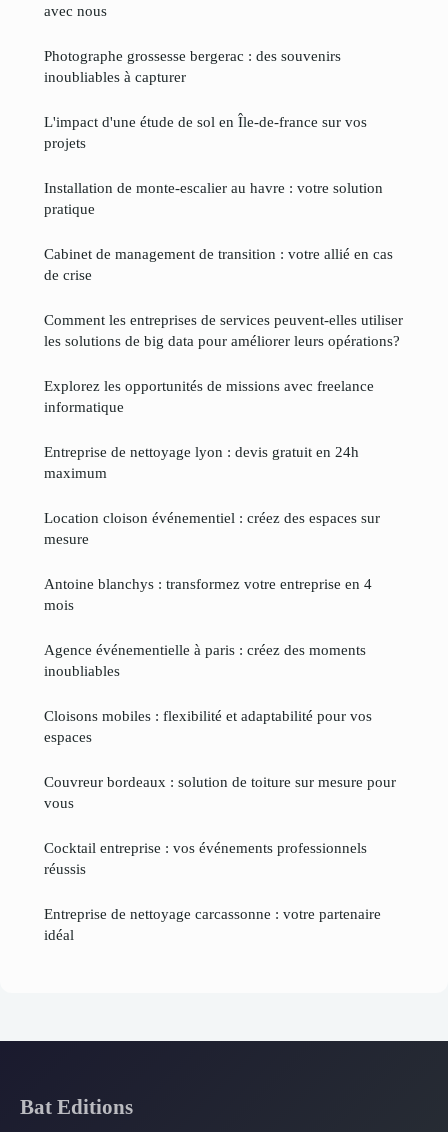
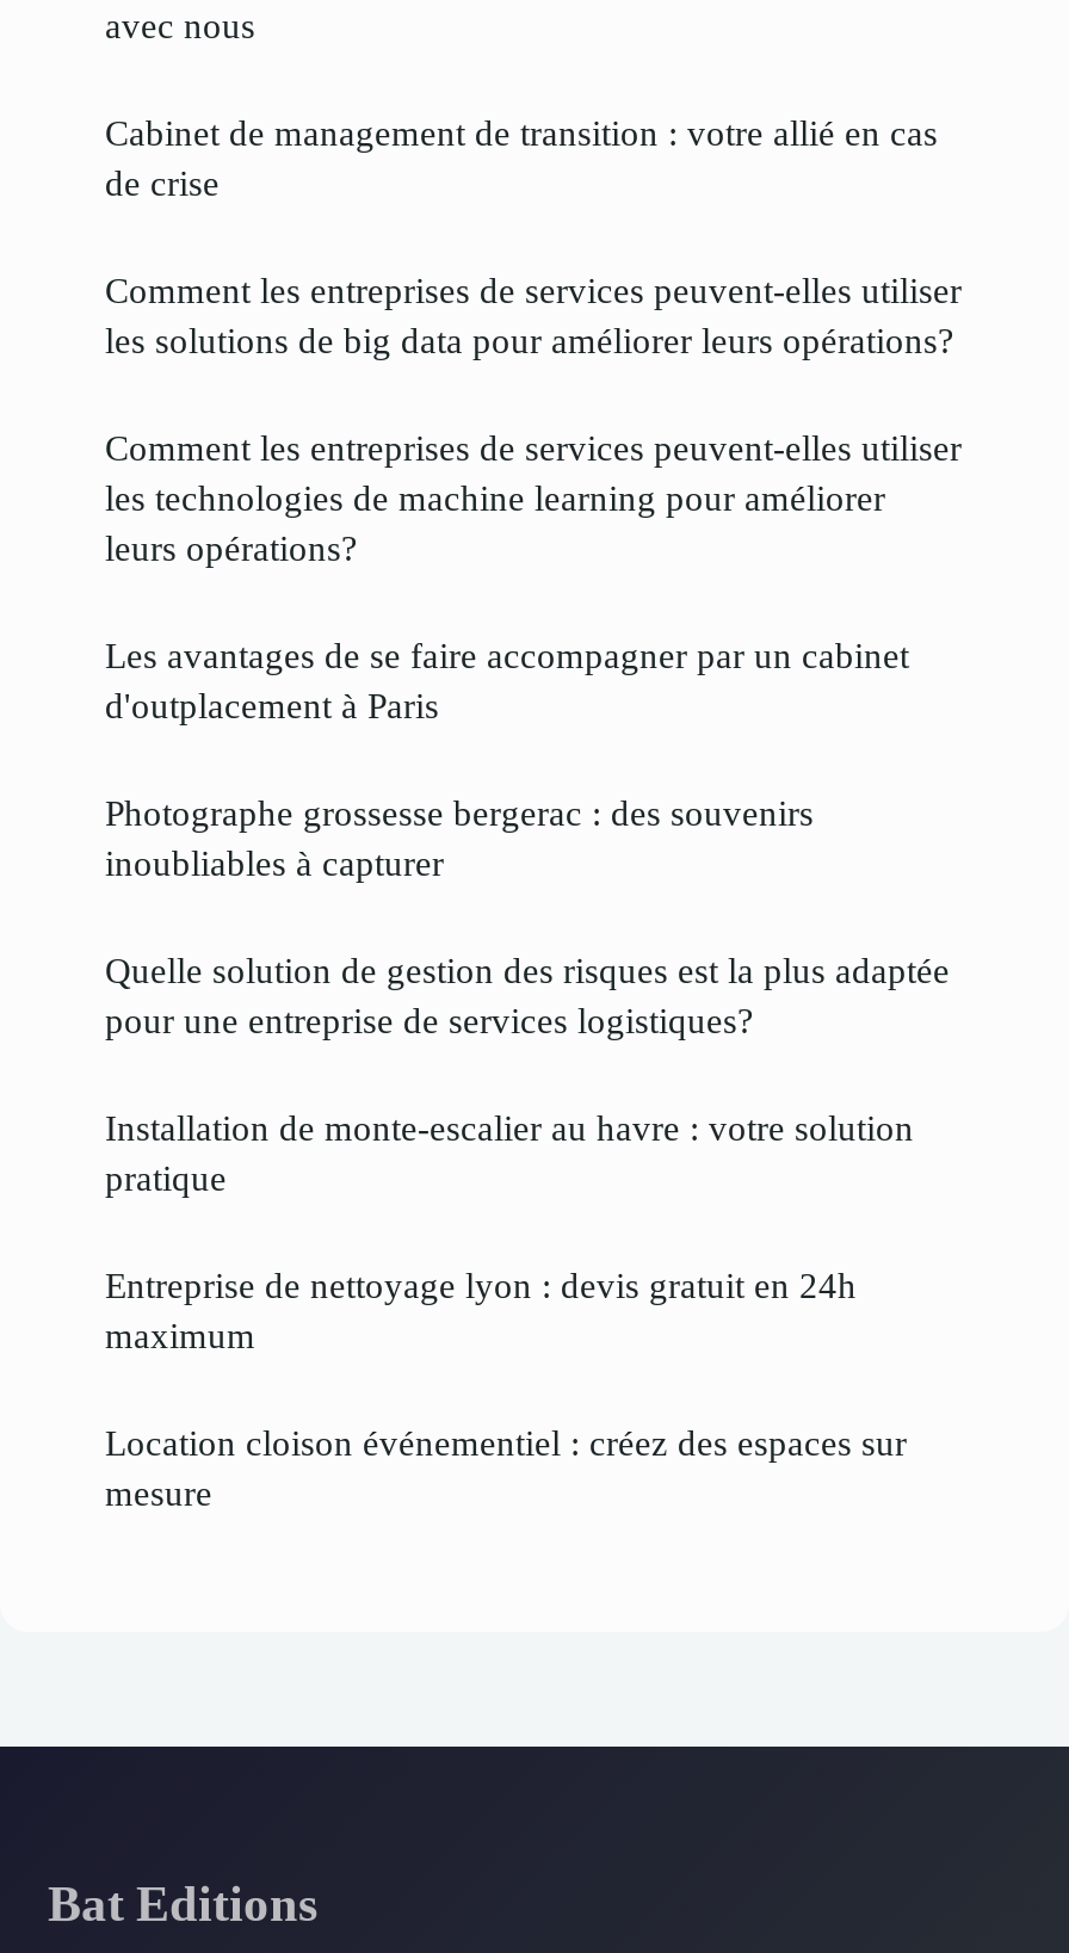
moved [44,47,341,85] -> [105,793,814,884]: Photographe grossesse bergerac : des souvenirs | inoubliables à capturer
[44,113,367,151] L'impact d'une étude de sol en Île-de-france sur vos | projets -> none
moved [44,179,383,217] -> [105,1108,914,1199]: Installation de monte-escalier au havre : votre solution | pratique
[44,377,374,415] Explorez les opportunités de missions avec freelance | informatique -> [105,428,962,1041] Comment les entreprises de services peuvent-elles utiliser | les technologies de machine learning pour améliorer | leurs opérations? | Les avantages de se faire accompagner par un cabinet | d'outplacement à Paris | Quelle solution de gestion des risques est la plus adaptée | pour une entreprise de services logistiques?
moved [44,443,380,547] -> [105,1266,907,1514]: Entreprise de nettoyage lyon : devis gratuit en 24h | maximum | Location cloison événementiel : créez des espaces sur | mesure
[44,575,396,943] Antoine blanchys : transformez votre entreprise en 4 | mois | Agence événementielle à paris : créez des moments | inoubliables | Cloisons mobiles : flexibilité et adaptabilité pour vos | espaces | Couvreur bordeaux : solution de toiture sur mesure pour | vous | Cocktail entreprise : vos événements professionnels | réussis | Entreprise de nettoyage carcassonne : votre partenaire | idéal -> none

